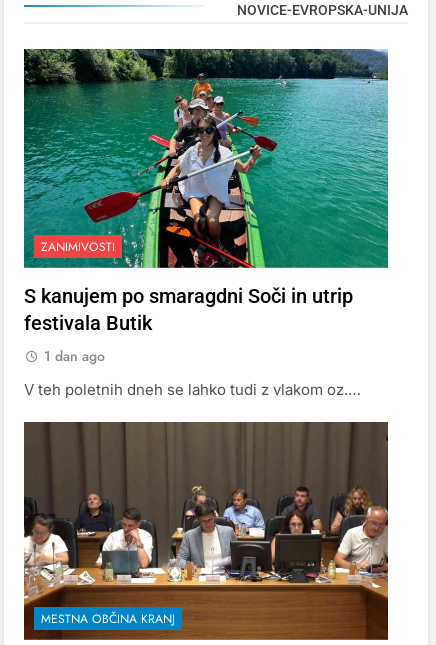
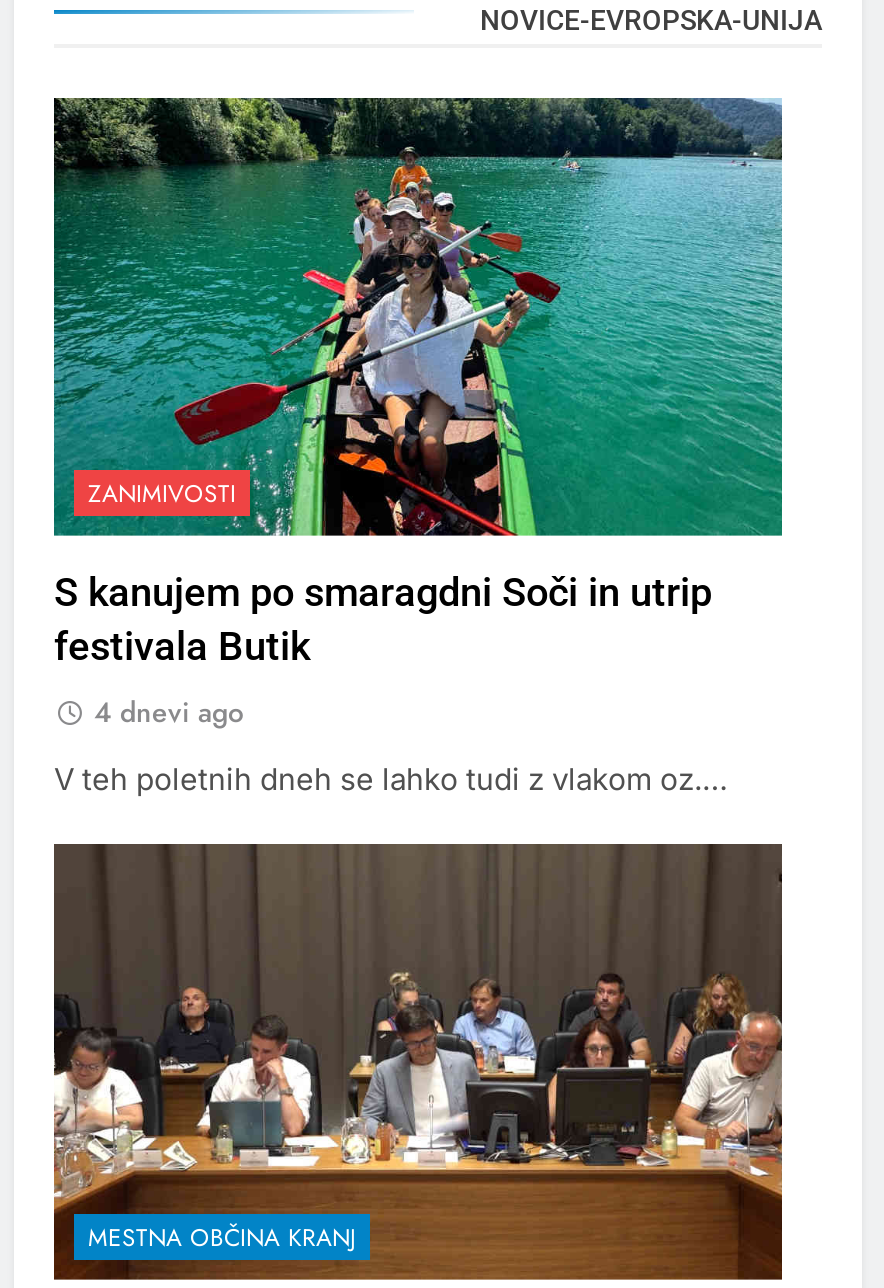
[44,345,105,365] 1 dan ago -> [94,691,244,731] 4 dnevi ago

